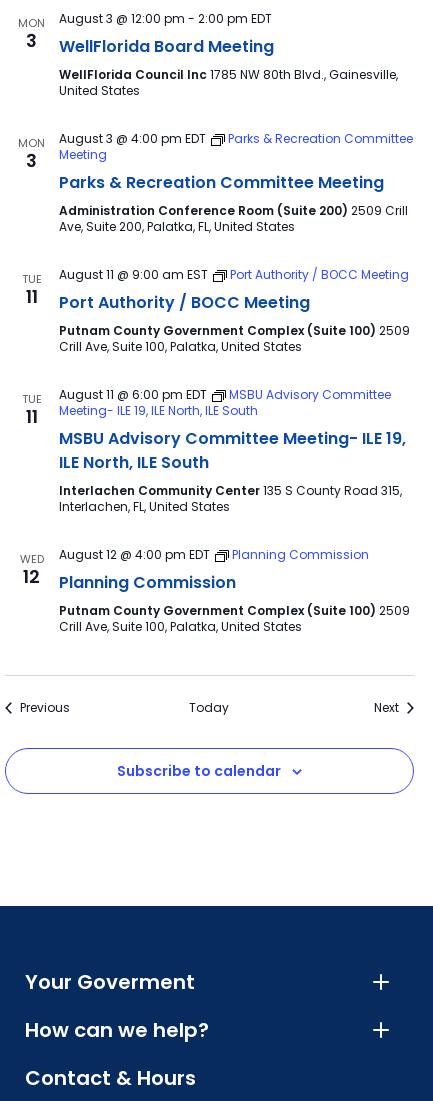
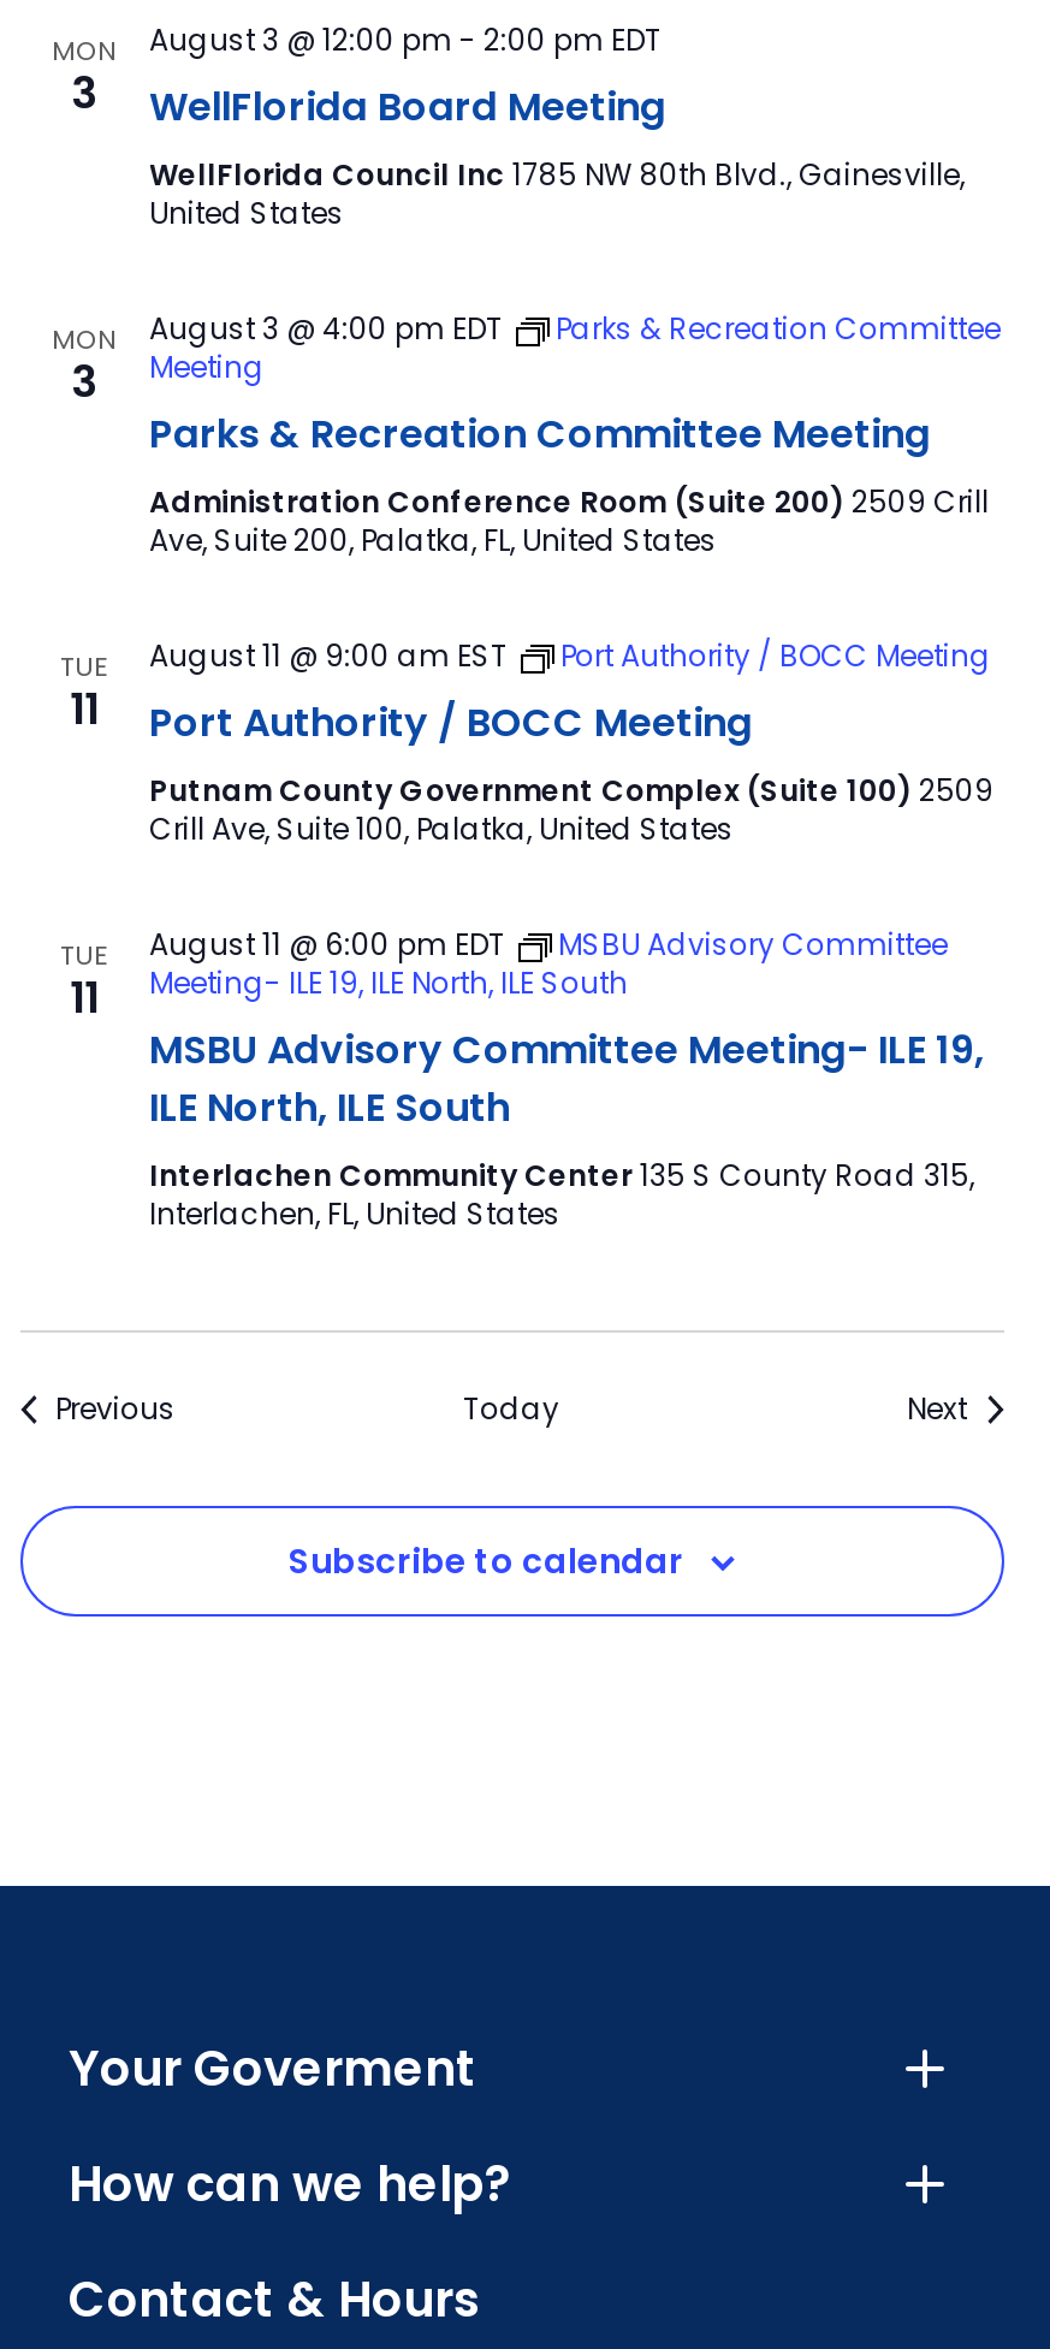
[19,551,43,589] WED | 12 -> none
[58,546,409,635] August 12 @ 4:00 pm EDT | Planning Commission | Planning Commission | Putnam County Government Complex (Suite 100) 2509 | Crill Ave, Suite 100, Palatka, United States -> none

